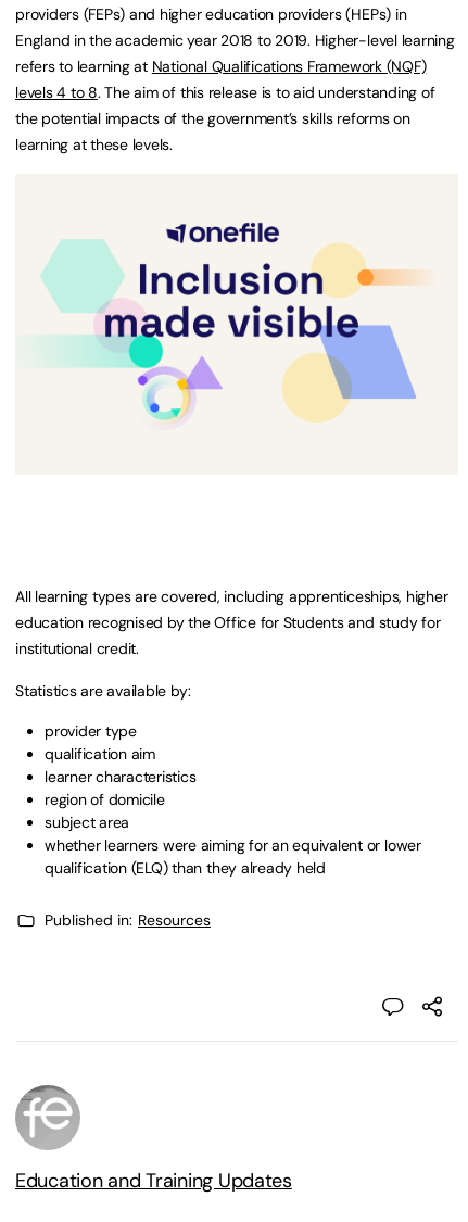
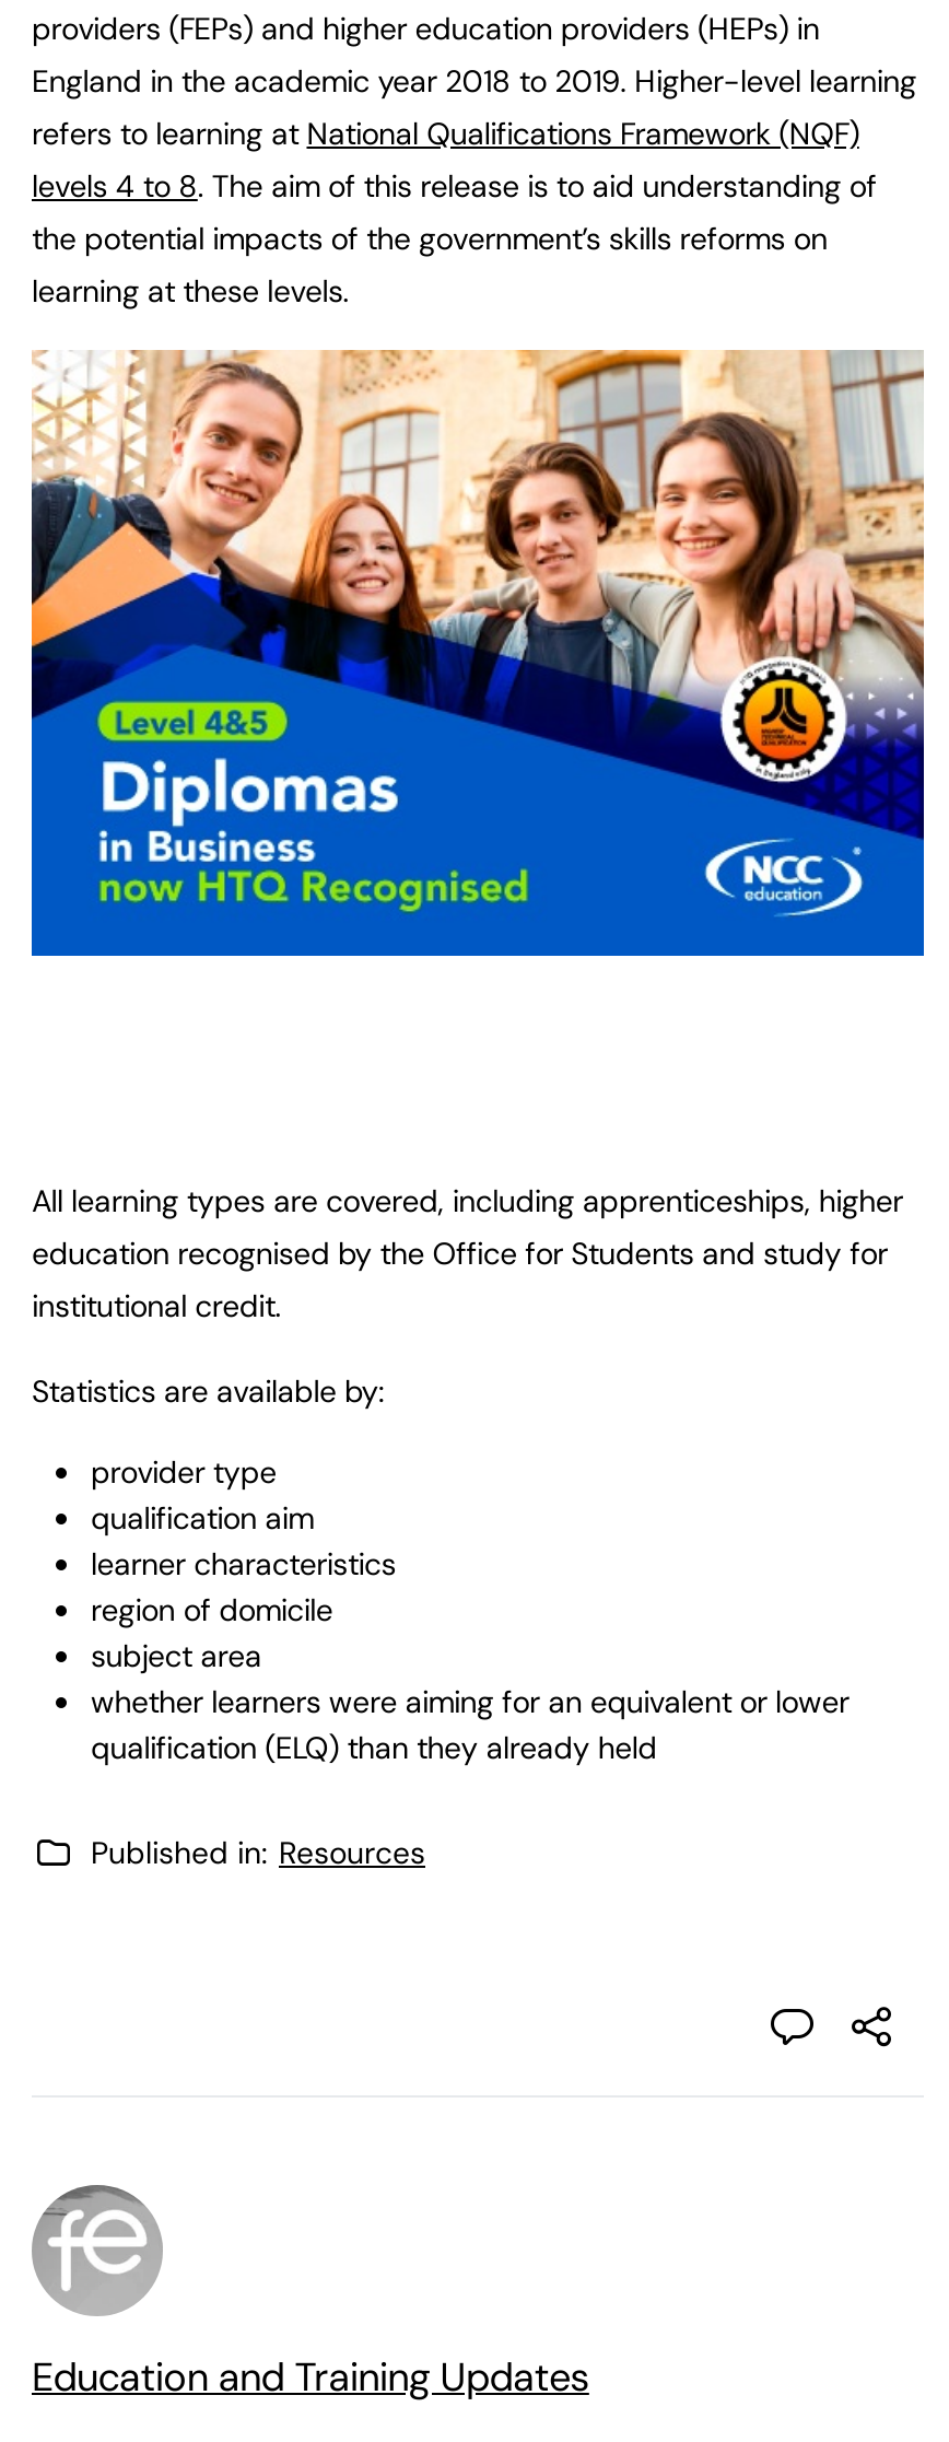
[15,174,458,475] [image] -> [30,348,926,958] [image]

